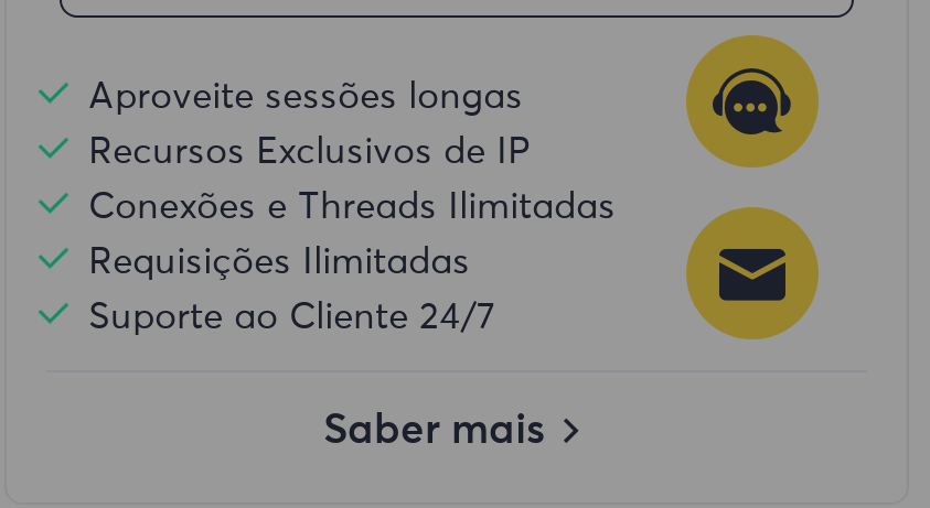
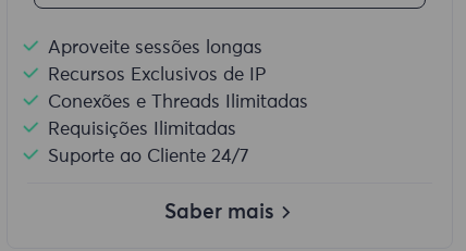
[684,33,821,170] [image] -> none
[684,205,821,342] [image] -> none

